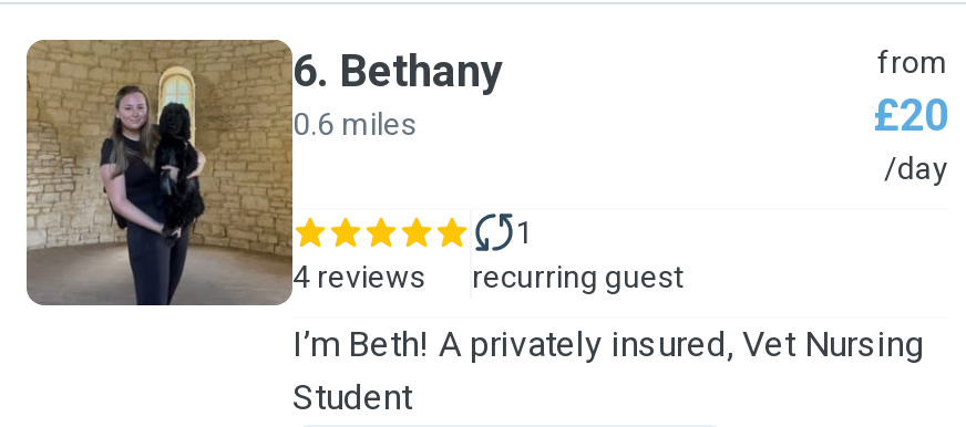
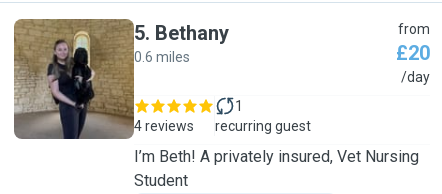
[292,44,503,97] 6. Bethany -> [134,21,229,45] 5. Bethany

